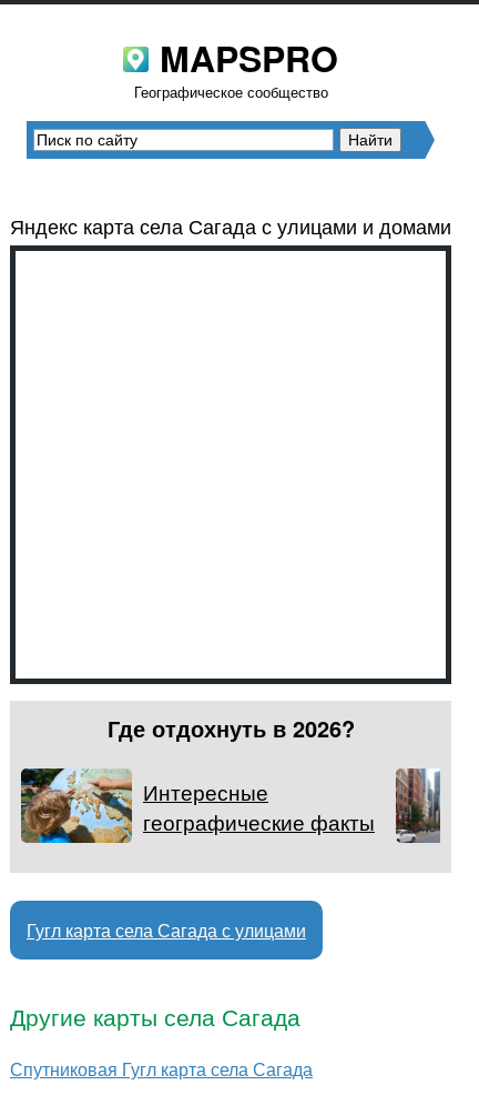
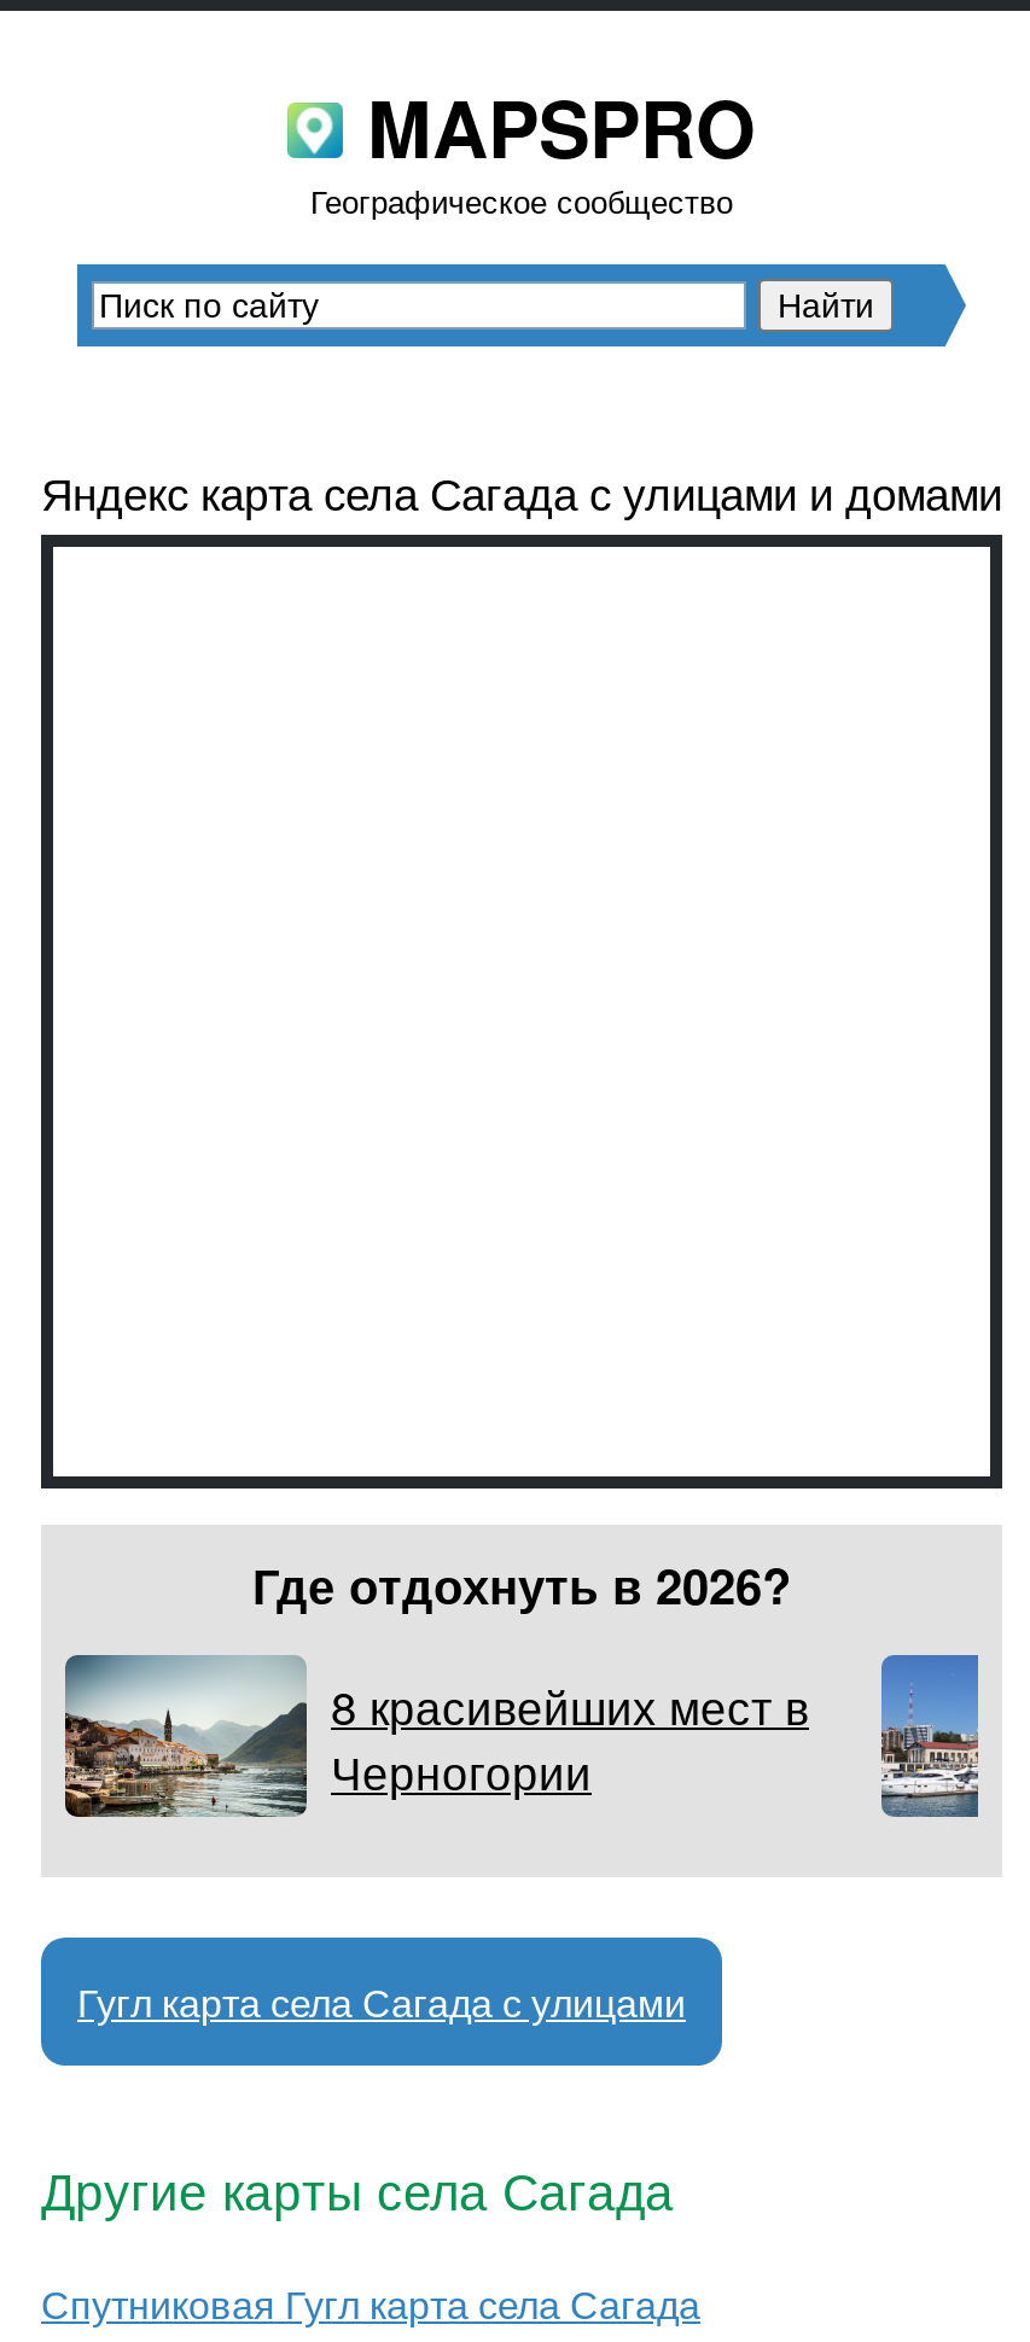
[21,767,375,844] [image] | Интересные | географические факты -> [63,1653,809,1819] [image] | 8 красивейших мест в | Черногории
[395,767,440,844] [image] -> [879,1653,978,1819] [image]

